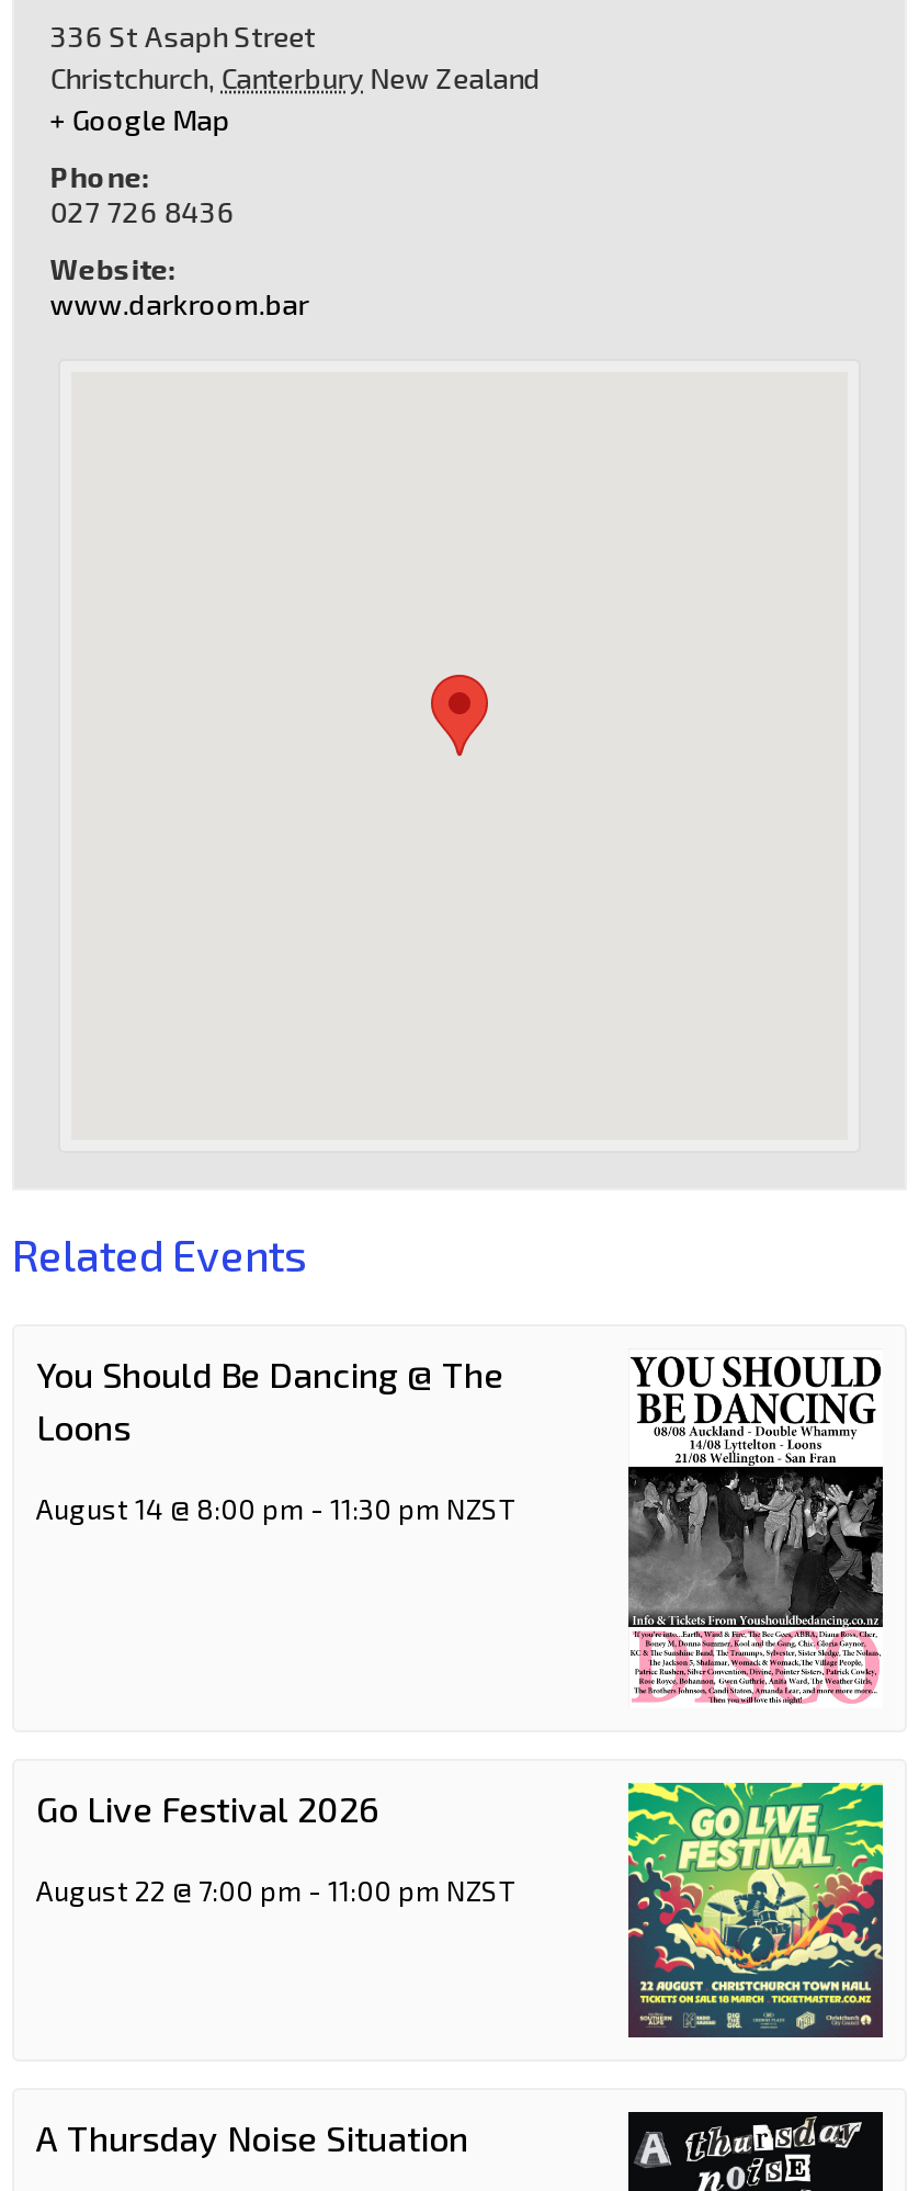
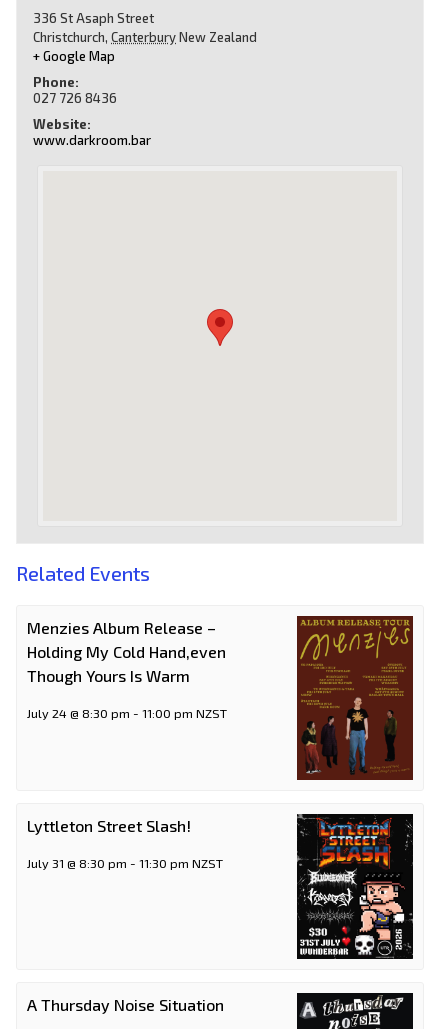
[36,1353,503,1448] You Should Be Dancing @ The | Loons -> [27,618,226,685] Menzies Album Release – | Holding My Cold Hand,even | Though Yours Is Warm
[626,1348,883,1706] [image] -> [296,615,414,781] [image]
[36,1492,514,1527] August 14 @ 8:00 pm - 11:30 pm NZST -> [27,705,227,721] July 24 @ 8:30 pm - 11:00 pm NZST
[36,1788,378,1829] Go Live Festival 2026 -> [27,816,191,835] Lyttleton Street Slash!
[626,1781,885,2037] [image] -> [296,813,414,959] [image]
[36,1873,514,1908] August 22 @ 7:00 pm - 11:00 pm NZST -> [27,855,223,871] July 31 @ 8:30 pm - 11:30 pm NZST

